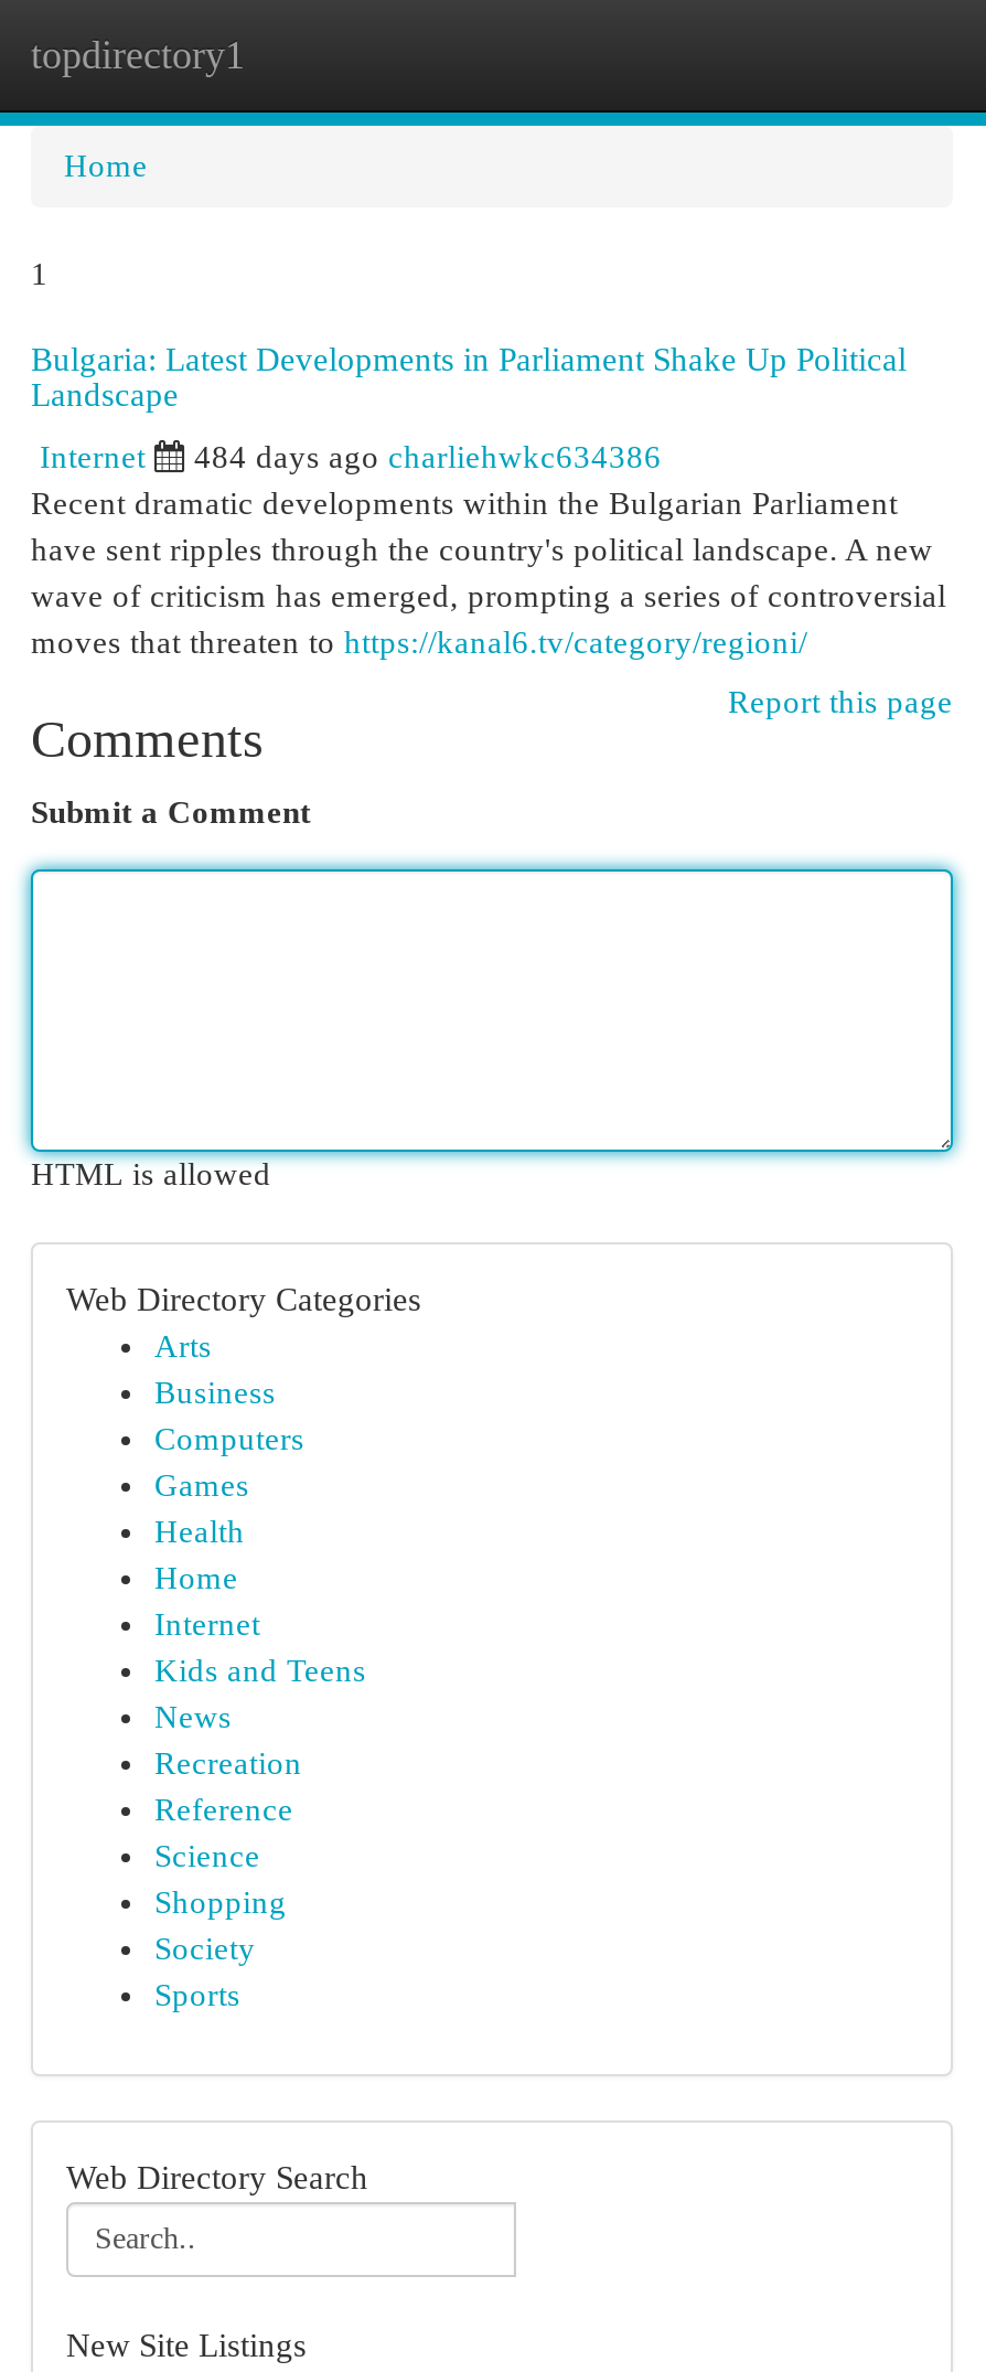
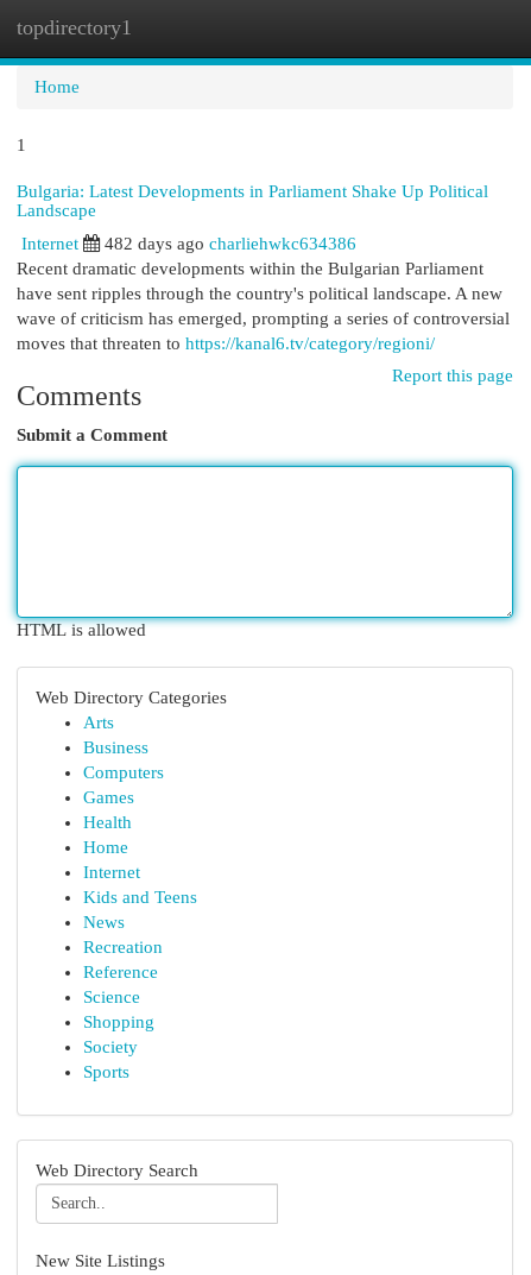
[194,439,662,474] 484 days ago charliehwkc634386 -> [105,234,356,253] 482 days ago charliehwkc634386

